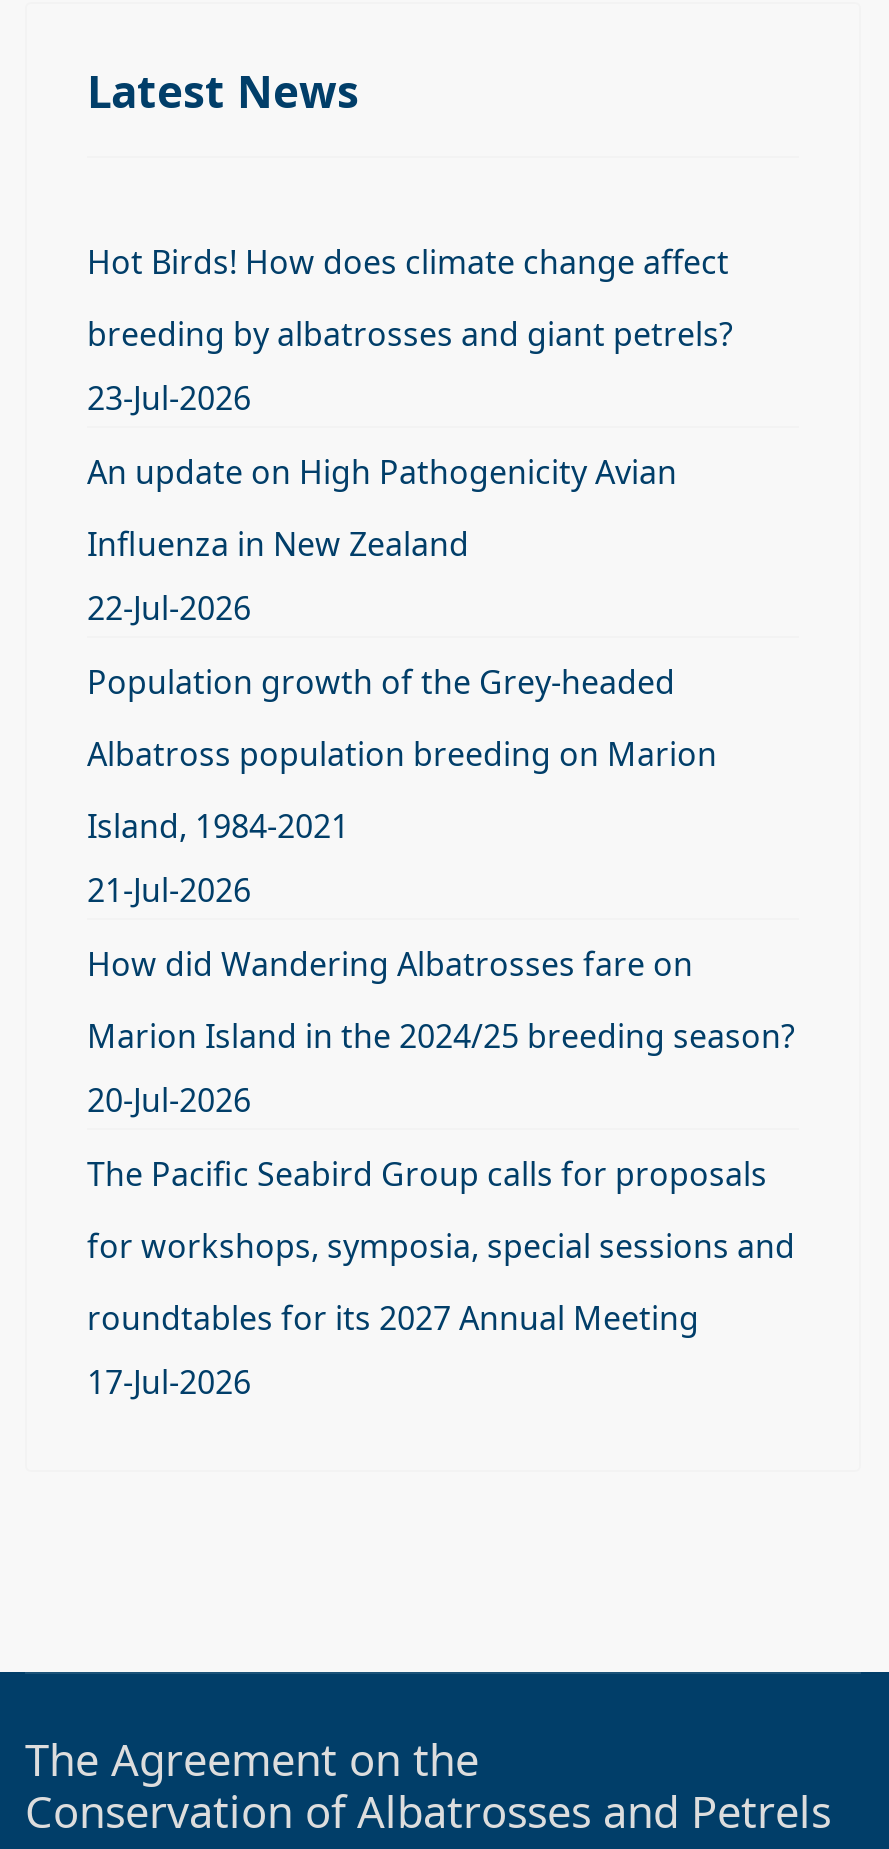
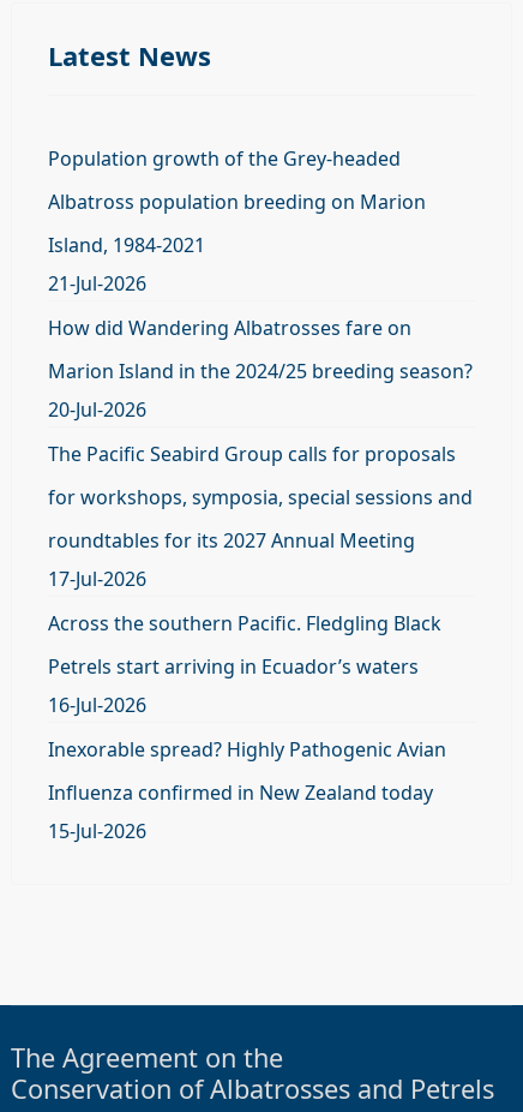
[87,240,733,630] Hot Birds! How does climate change affect | breeding by albatrosses and giant petrels? | 23-Jul-2026 | An update on High Pathogenicity Avian | Influenza in New Zealand | 22-Jul-2026 -> none
moved [87,660,795,1404] -> [48,145,473,592]: Population growth of the Grey-headed | Albatross population breeding on Marion | Island, 1984-2021 | ... | roundtables for its 2027 Annual Meeting | 17-Jul-2026
none -> [48,610,446,844] Across the southern Pacific. Fledgling Black | Petrels start arriving in Ecuador’s waters | 16-Jul-2026 | Inexorable spread? Highly Pathogenic Avian | Influenza confirmed in New Zealand today | 15-Jul-2026

